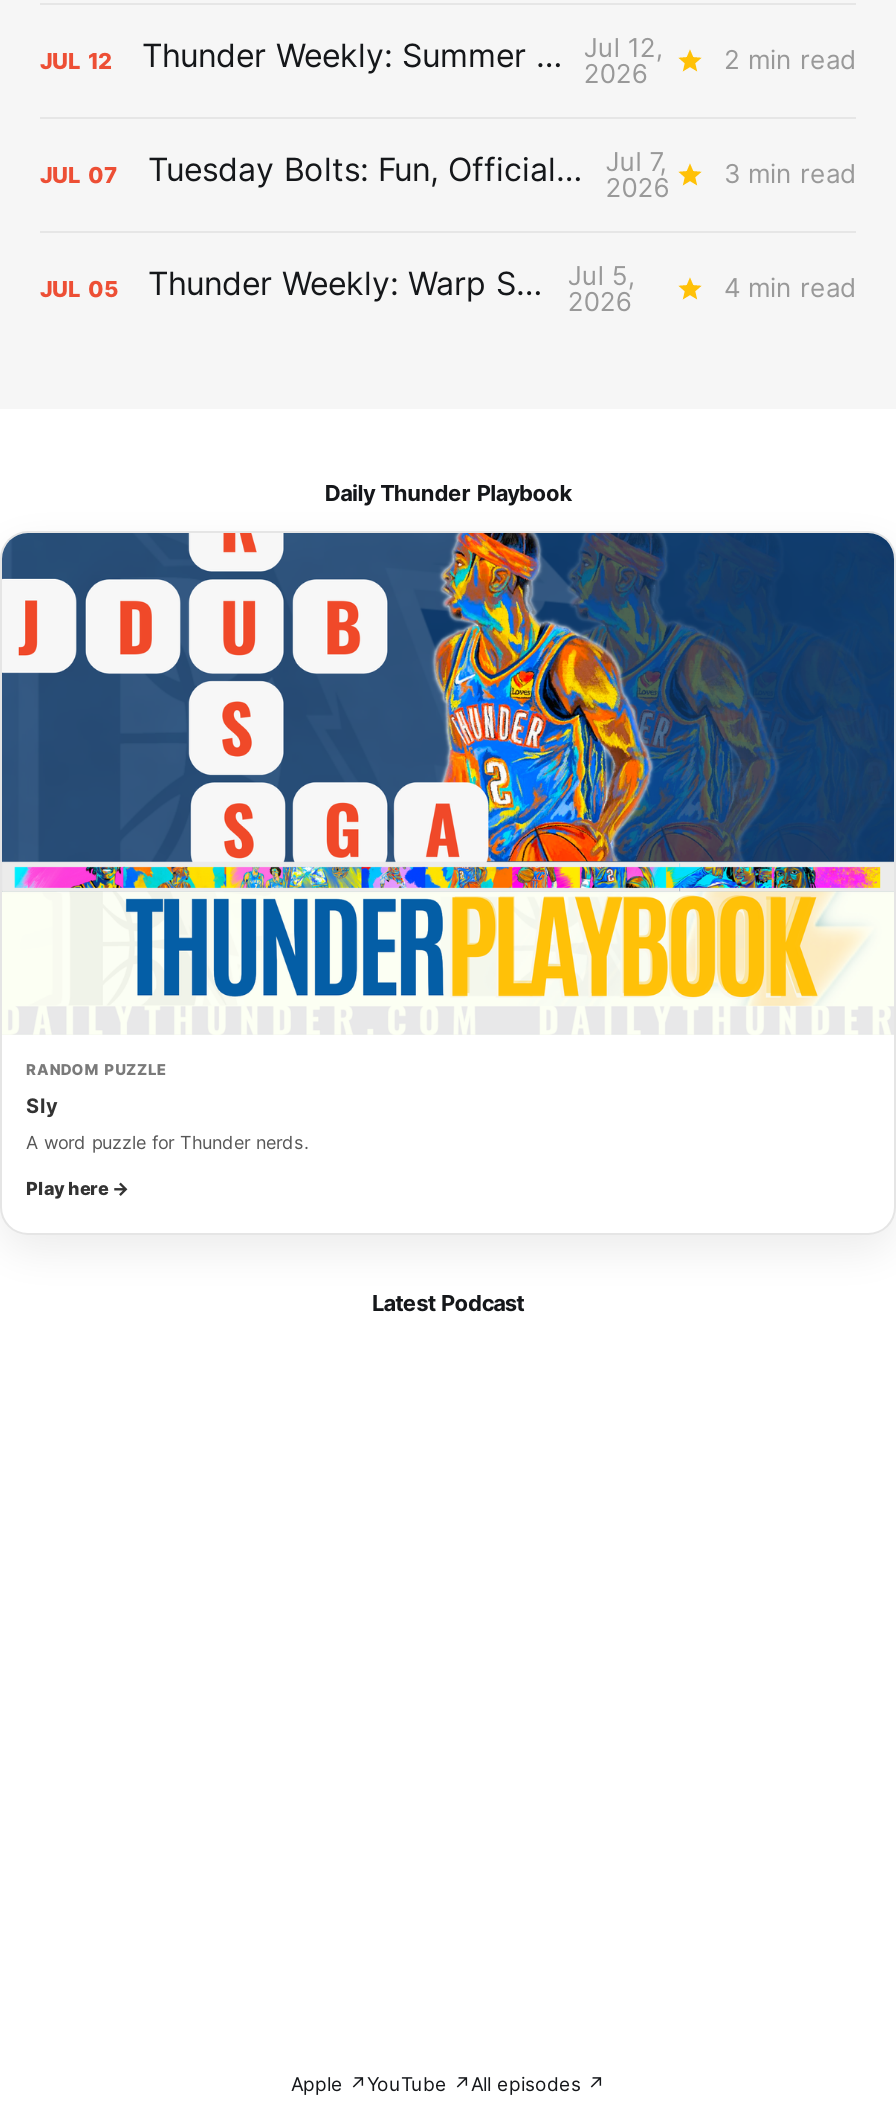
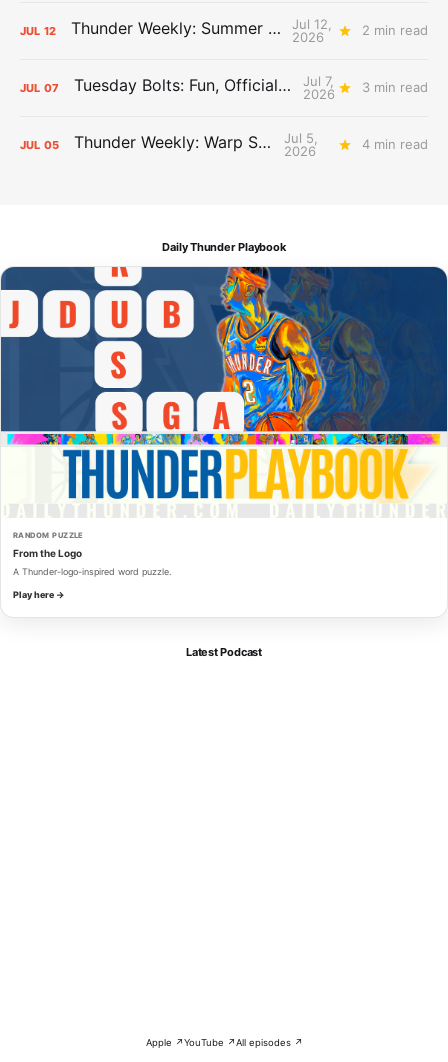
[26,1093,58,1117] Sly -> [13,547,82,559] From the Logo
[26,1131,308,1153] A word puzzle for Thunder nerds. -> [13,566,171,577] A Thunder-logo-inspired word puzzle.

